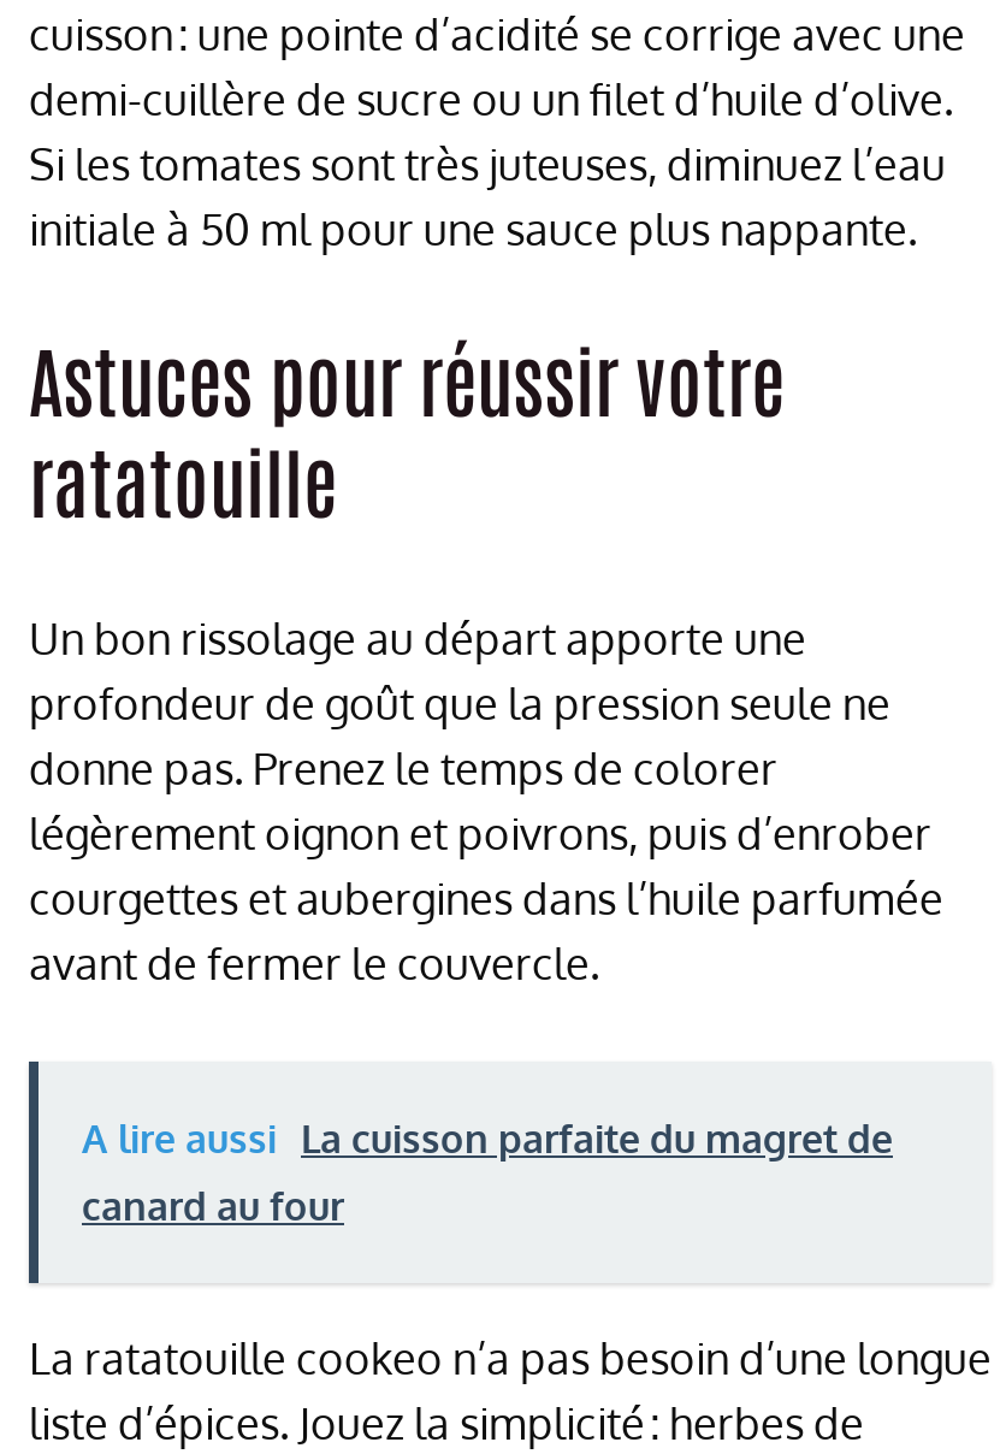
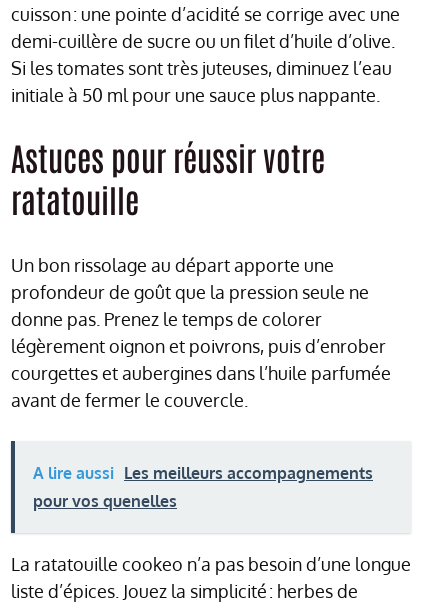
[82,1114,893,1230] A lire aussi La cuisson parfaite du magret de | canard au four -> [33,463,373,511] A lire aussi Les meilleurs accompagnements | pour vos quenelles

